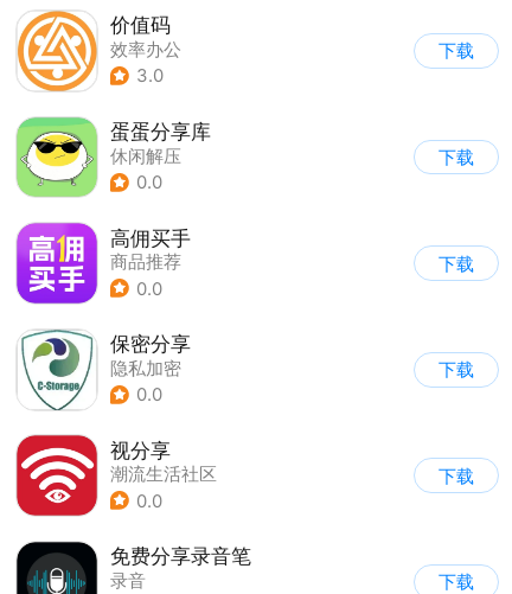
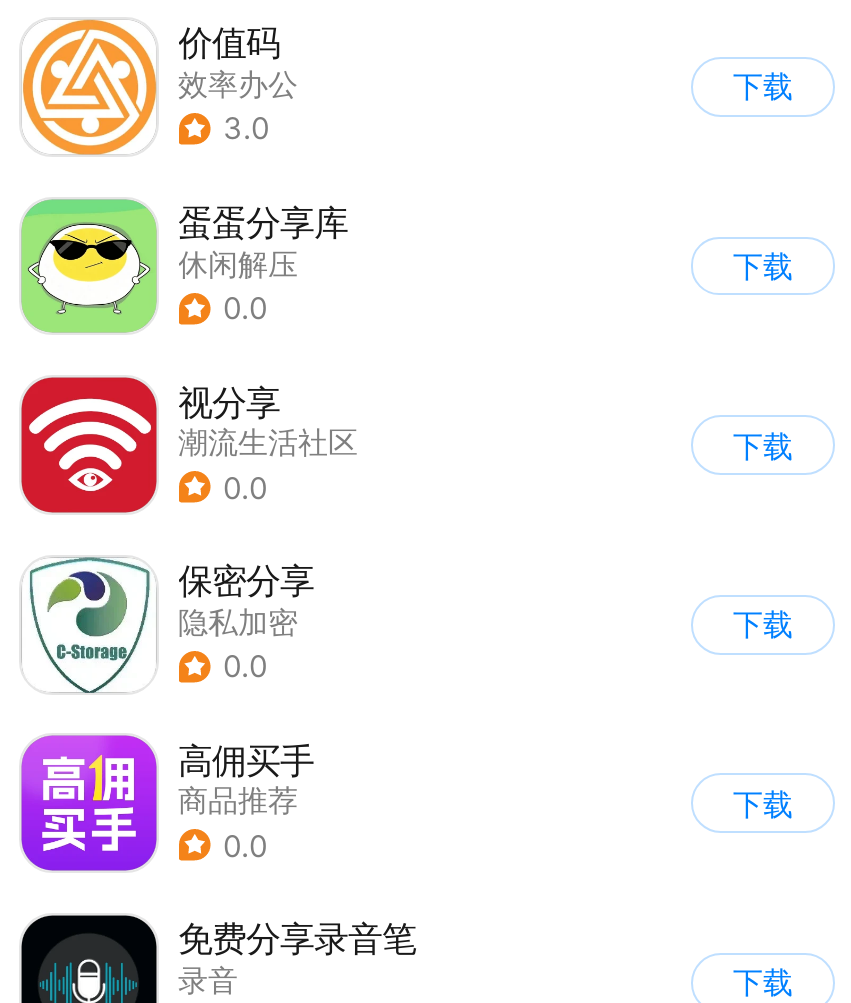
moved [15,222,190,305] -> [19,733,314,873]: [image] | 高佣买手 | 商品推荐
moved [15,434,216,517] -> [19,375,358,515]: [image] | 视分享 | 潮流生活社区

